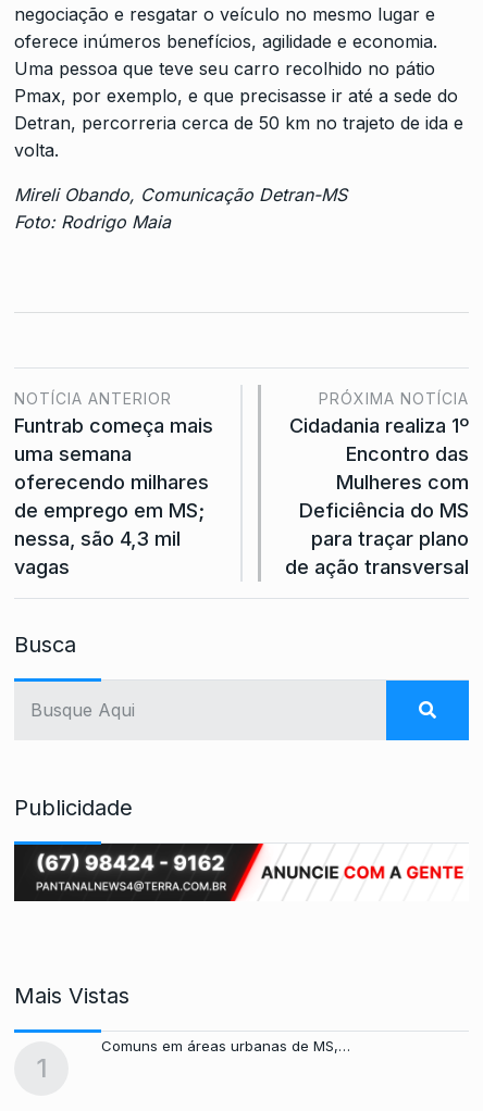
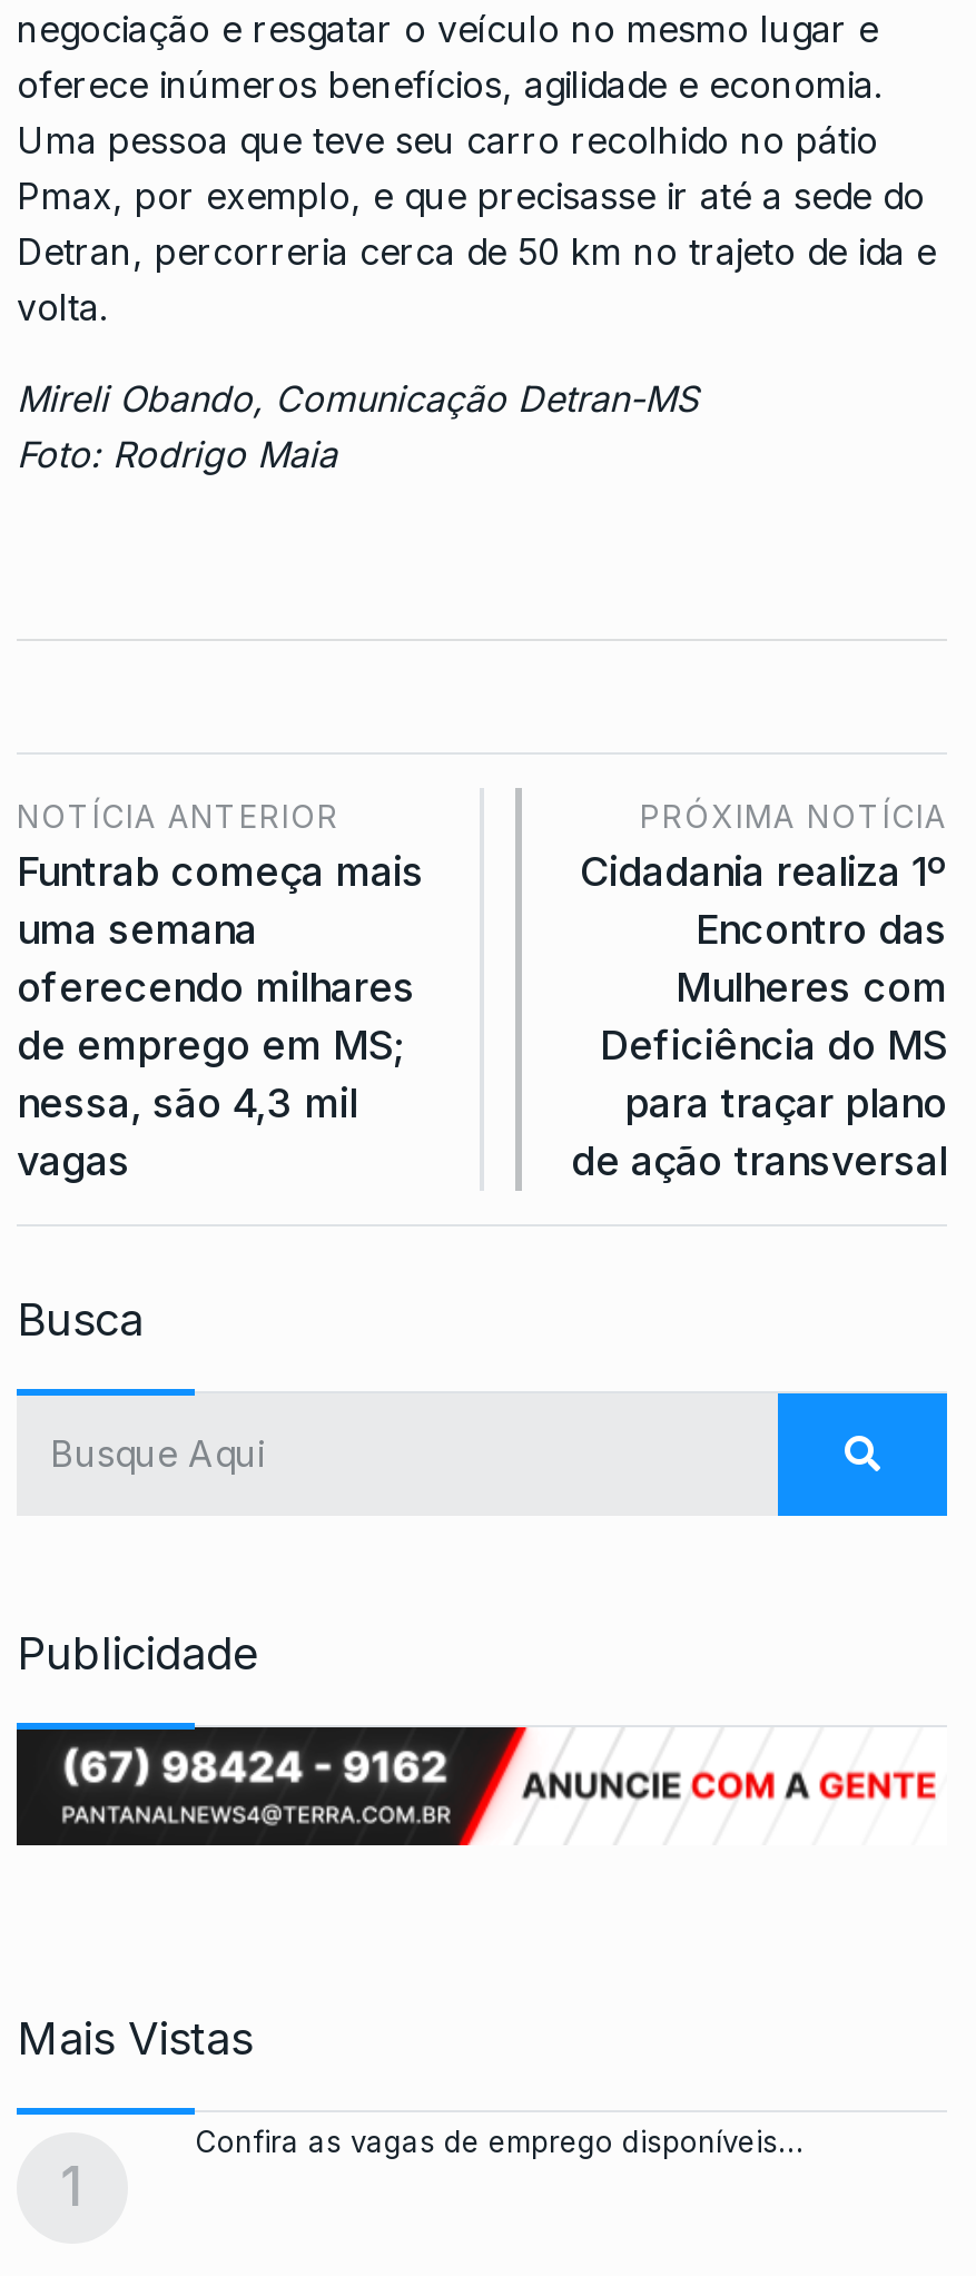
[101,1038,350,1055] Comuns em áreas urbanas de MS,… -> [195,2124,802,2160] Confira as vagas de emprego disponíveis…

